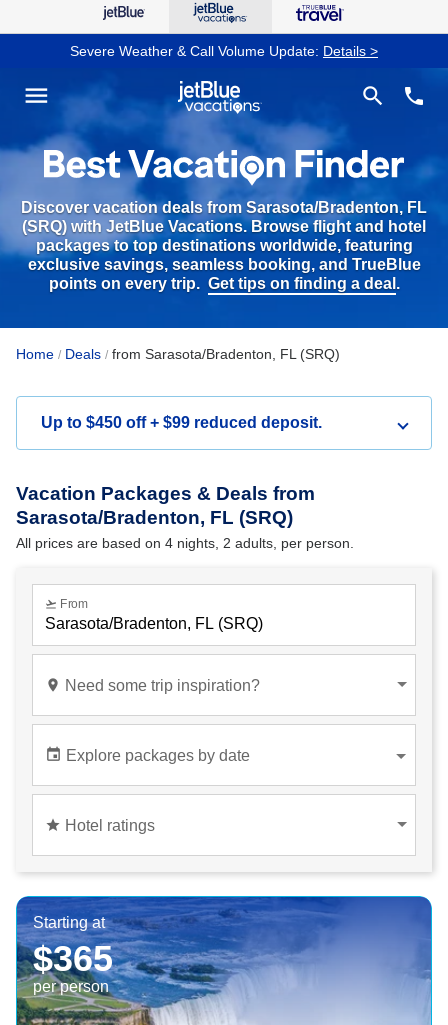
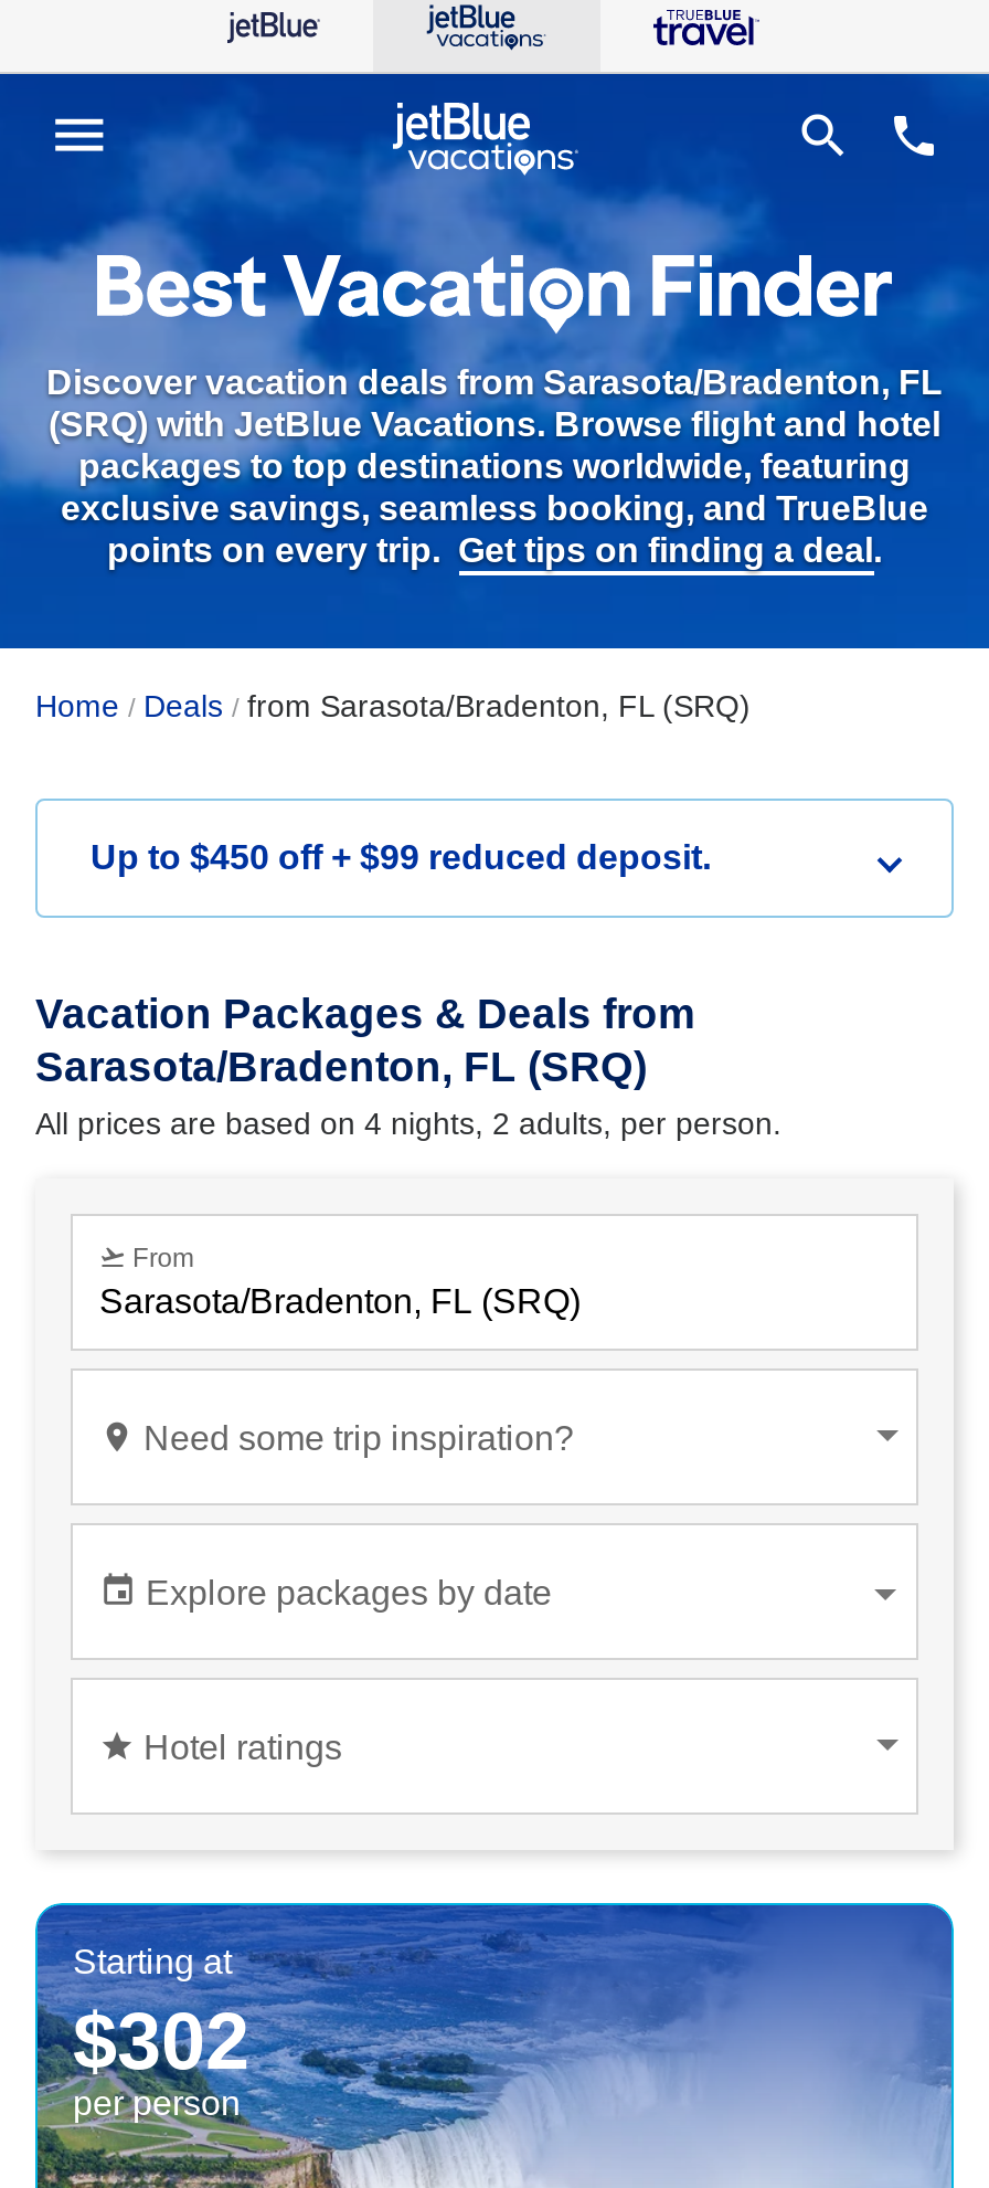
[70,43,378,59] Severe Weather & Call Volume Update: Details > -> none
[33,938,113,979] $365 -> [73,1996,249,2086] $302

